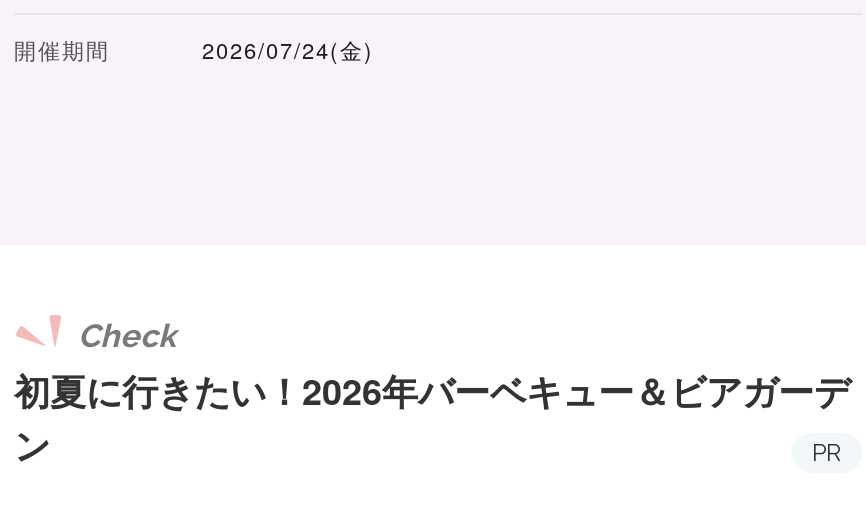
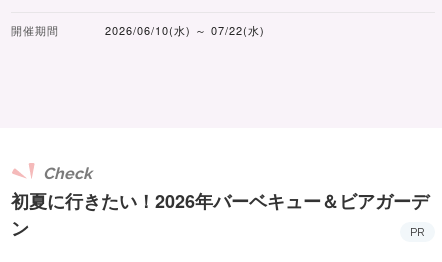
[202,34,374,66] 2026/07/24(金) -> [105,22,265,38] 2026/06/10(水) ～ 07/22(水)

